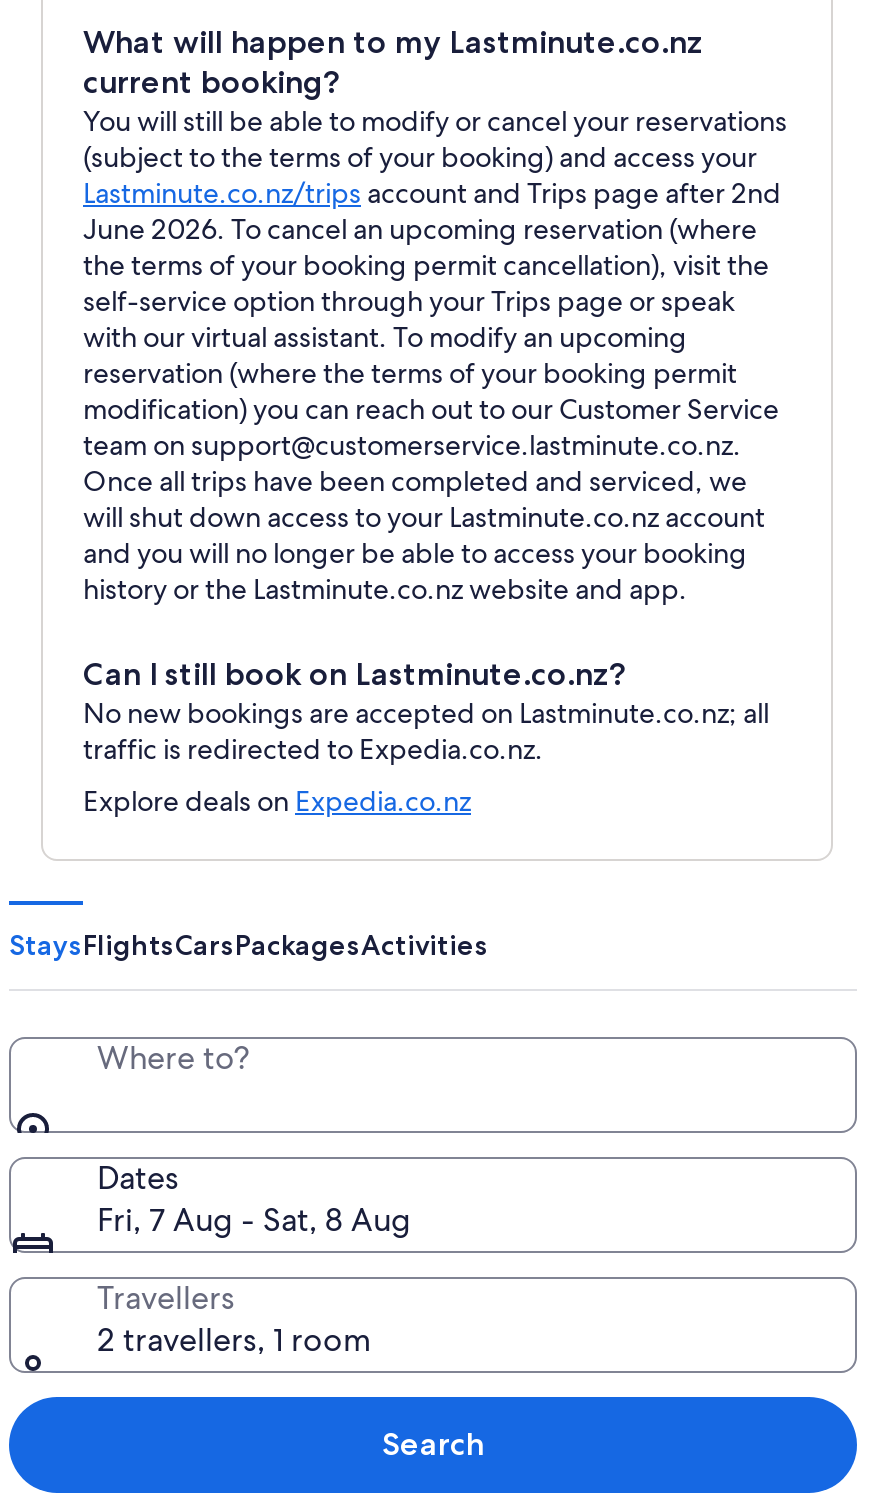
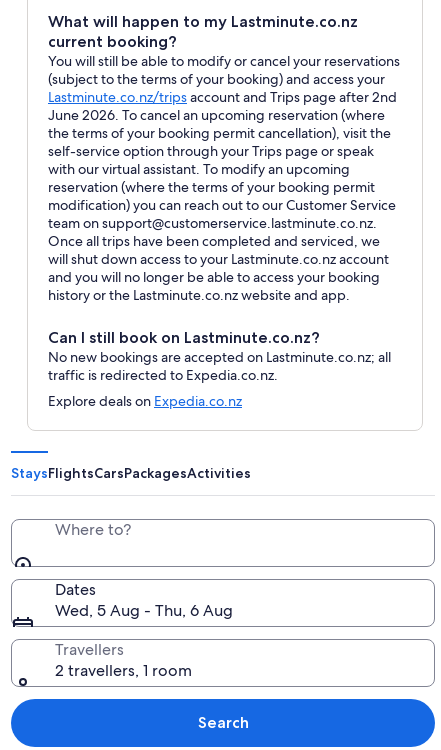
[97,1199,411,1241] Fri, 7 Aug - Sat, 8 Aug -> [55,600,233,621] Wed, 5 Aug - Thu, 6 Aug

